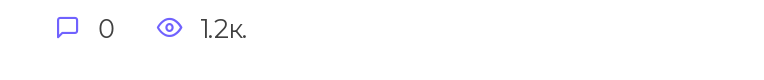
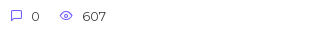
[200,13,248,43] 1.2к. -> [82,9,106,24] 607

